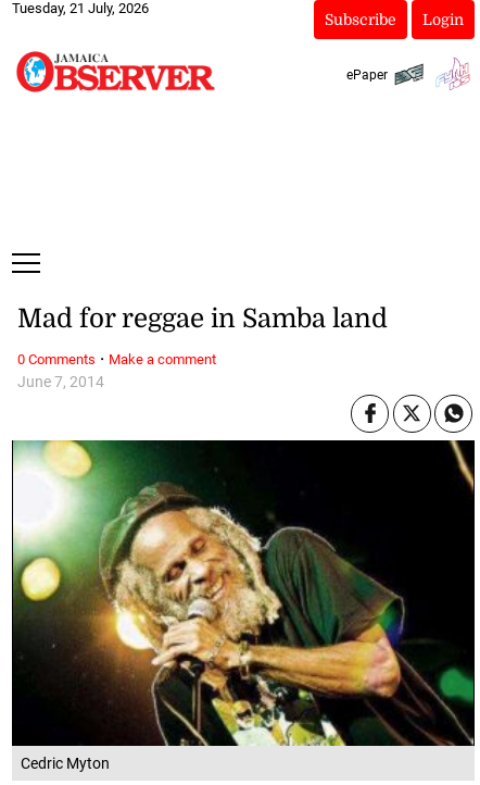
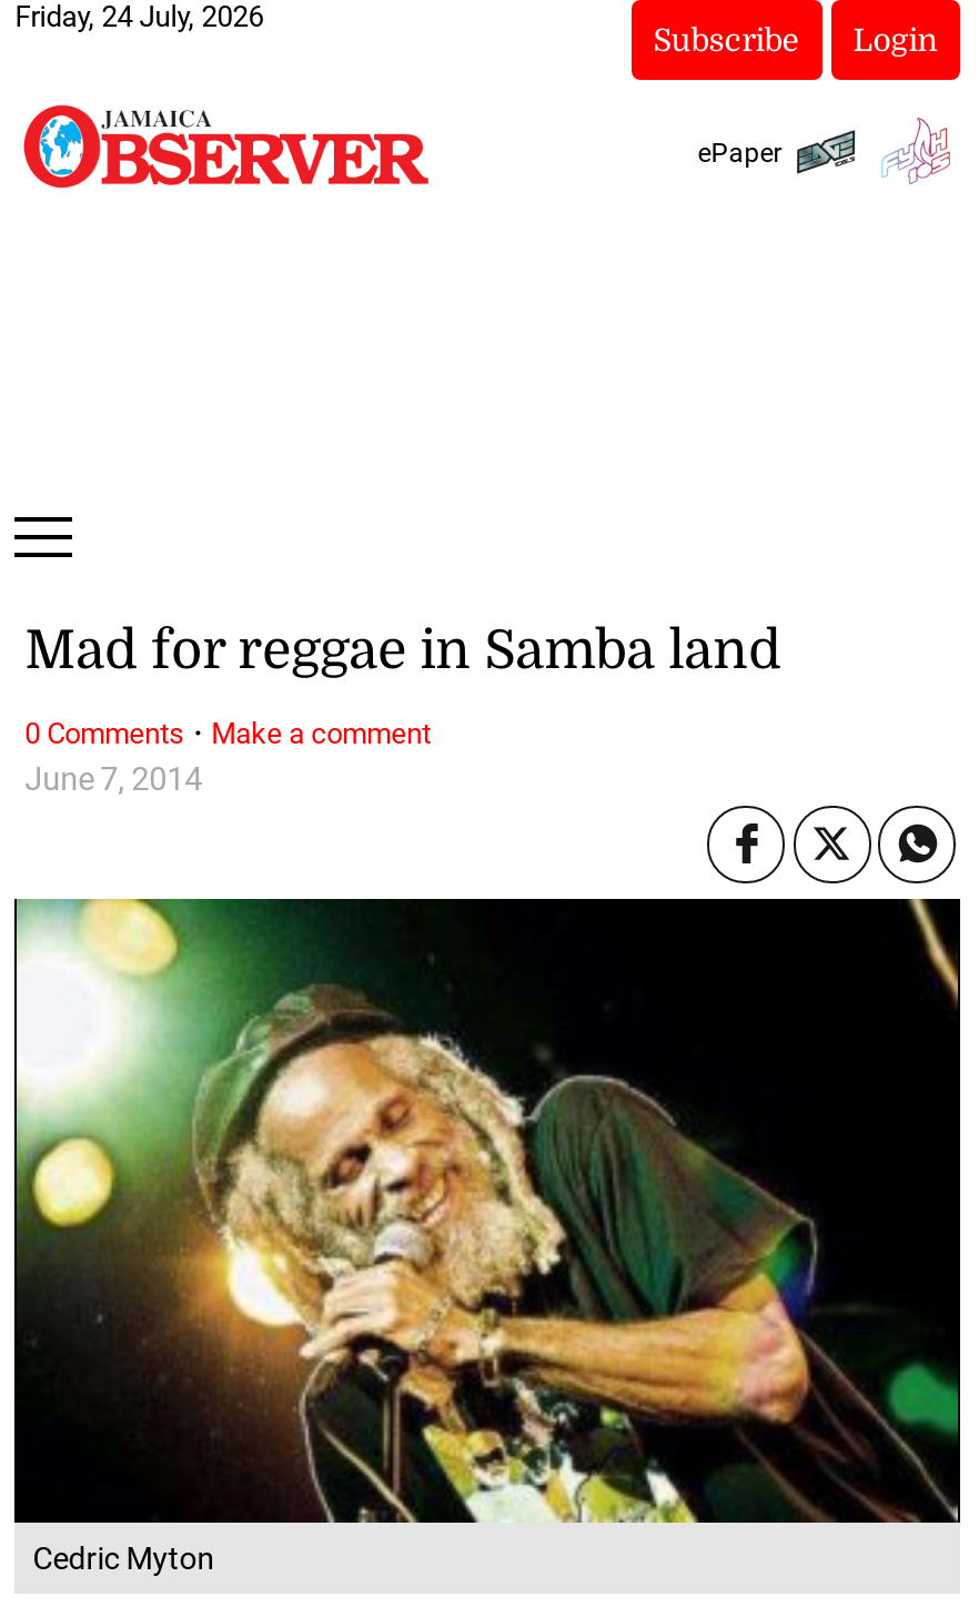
[12,0,149,16] Tuesday, 21 July, 2026 -> [15,0,264,33] Friday, 24 July, 2026

